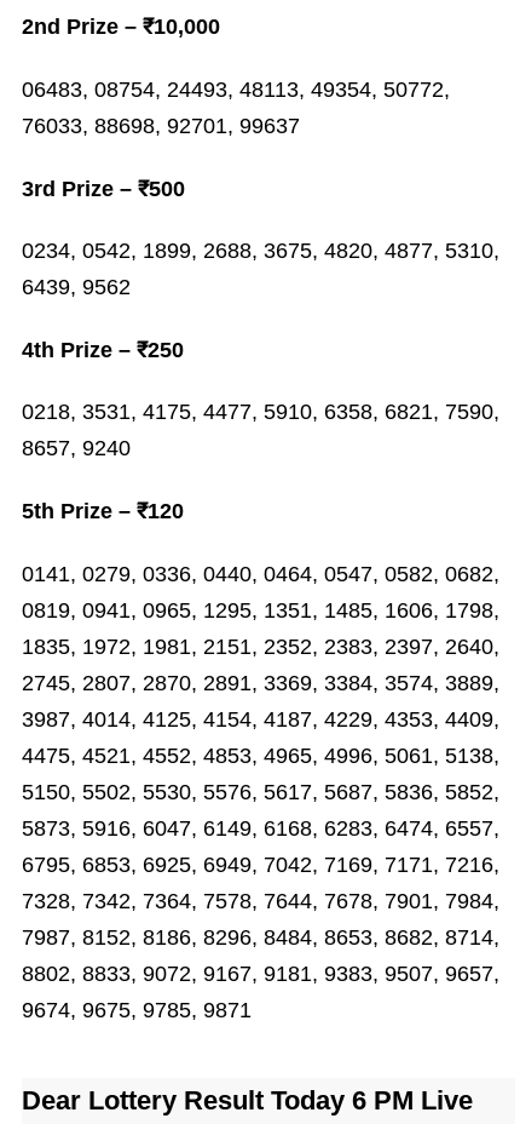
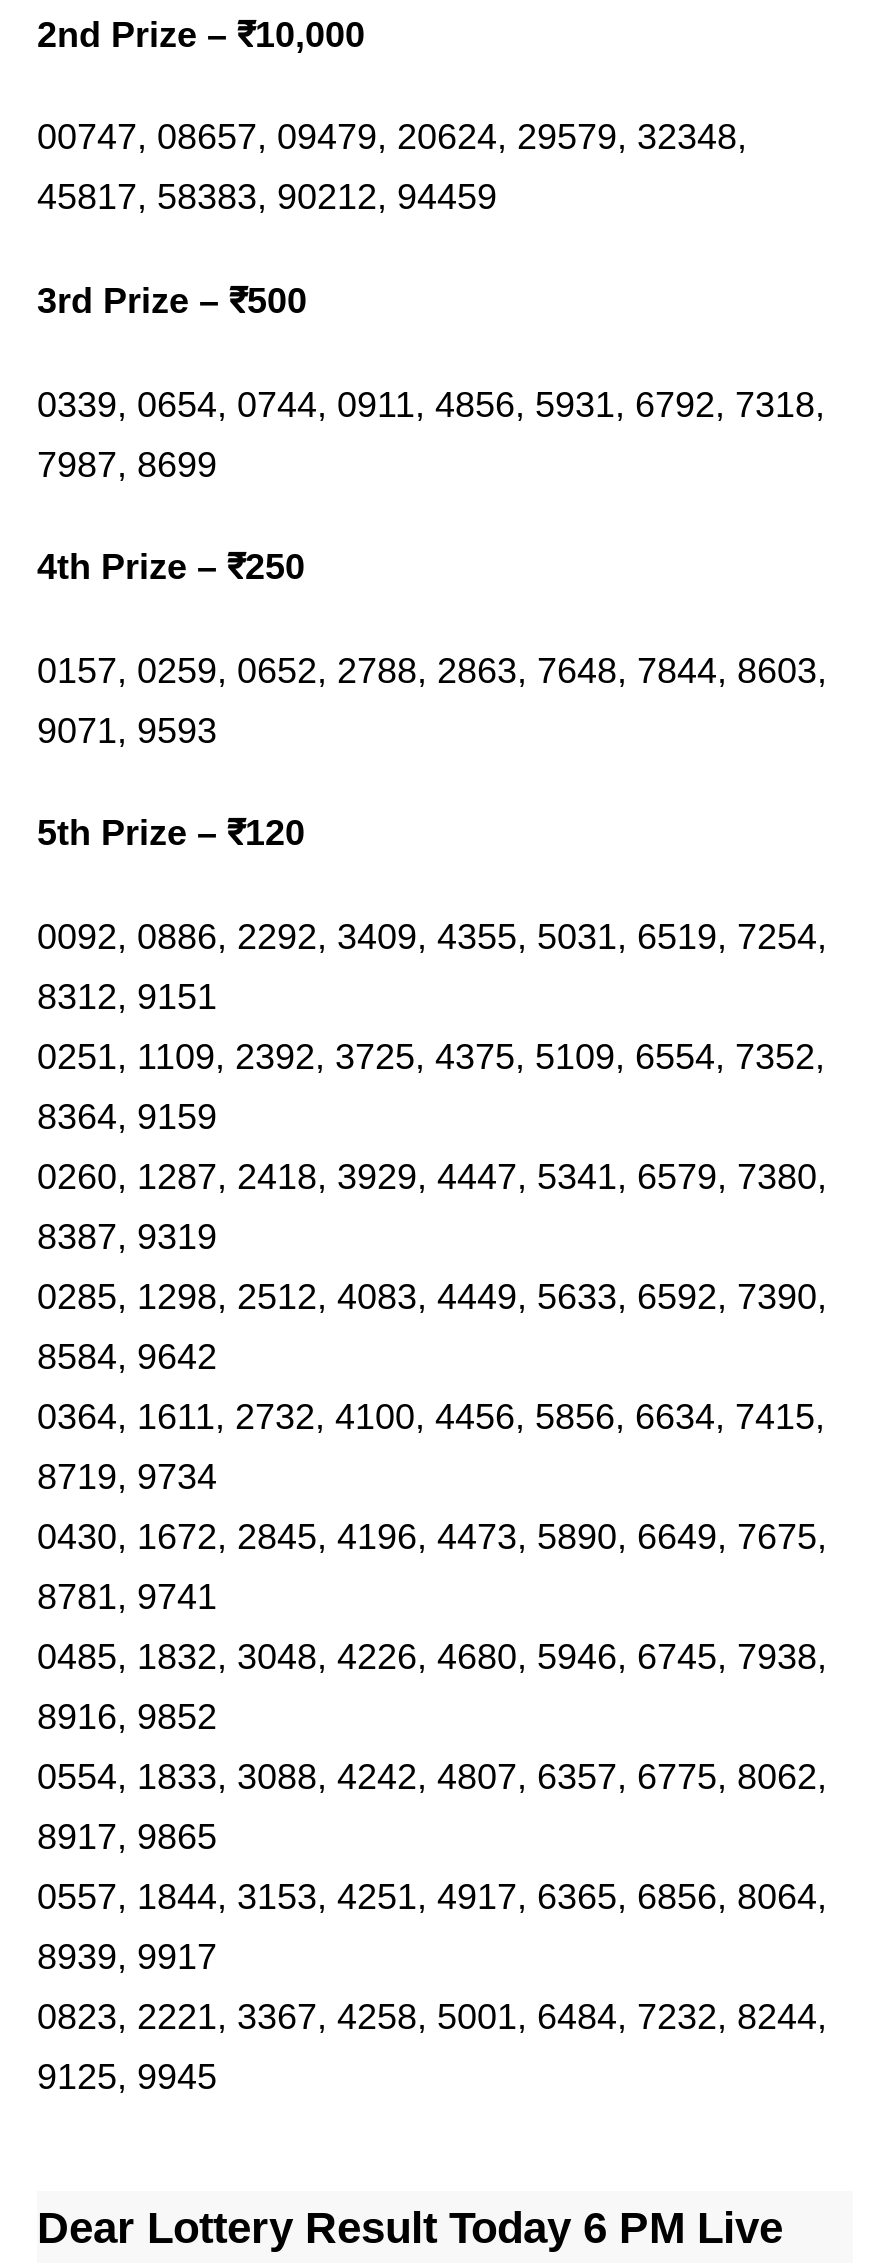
[22,78,450,102] 06483, 08754, 24493, 48113, 49354, 50772, -> [37,118,747,158] 00747, 08657, 09479, 20624, 29579, 32348,
[22,114,300,138] 76033, 88698, 92701, 99637 -> [37,178,497,218] 45817, 58383, 90212, 94459
[22,239,499,263] 0234, 0542, 1899, 2688, 3675, 4820, 4877, 5310, -> [37,384,825,424] 0339, 0654, 0744, 0911, 4856, 5931, 6792, 7318,
[22,275,131,299] 6439, 9562 -> [37,444,217,484] 7987, 8699
[22,400,499,424] 0218, 3531, 4175, 4477, 5910, 6358, 6821, 7590, -> [37,651,827,691] 0157, 0259, 0652, 2788, 2863, 7648, 7844, 8603,
[22,437,131,461] 8657, 9240 -> [37,711,217,751] 9071, 9593
[22,562,499,1022] 0141, 0279, 0336, 0440, 0464, 0547, 0582, 0682, | 0819, 0941, 0965, 1295, 1351, 1485, 1606, 1798, | 1835, 1972, 1981, 2151, 2352, 2383, 2397, 2640, | 2745, 2807, 2870, 2891, 3369, 3384, 3574, 3889, | 3987, 4014, 4125, 4154, 4187, 4229, 4353, 4409, | 4475, 4521, 4552, 4853, 4965, 4996, 5061, 5138, | 5150, 5502, 5530, 5576, 5617, 5687, 5836, 5852, | 5873, 5916, 6047, 6149, 6168, 6283, 6474, 6557, | 6795, 6853, 6925, 6949, 7042, 7169, 7171, 7216, | 7328, 7342, 7364, 7578, 7644, 7678, 7901, 7984, | 7987, 8152, 8186, 8296, 8484, 8653, 8682, 8714, | 8802, 8833, 9072, 9167, 9181, 9383, 9507, 9657, | 9674, 9675, 9785, 9871 -> [37,917,827,2097] 0092, 0886, 2292, 3409, 4355, 5031, 6519, 7254, | 8312, 9151 | 0251, 1109, 2392, 3725, 4375, 5109, 6554, 7352, | 8364, 9159 | 0260, 1287, 2418, 3929, 4447, 5341, 6579, 7380, | 8387, 9319 | 0285, 1298, 2512, 4083, 4449, 5633, 6592, 7390, | 8584, 9642 | 0364, 1611, 2732, 4100, 4456, 5856, 6634, 7415, | 8719, 9734 | 0430, 1672, 2845, 4196, 4473, 5890, 6649, 7675, | 8781, 9741 | 0485, 1832, 3048, 4226, 4680, 5946, 6745, 7938, | 8916, 9852 | 0554, 1833, 3088, 4242, 4807, 6357, 6775, 8062, | 8917, 9865 | 0557, 1844, 3153, 4251, 4917, 6365, 6856, 8064, | 8939, 9917 | 0823, 2221, 3367, 4258, 5001, 6484, 7232, 8244, | 9125, 9945

